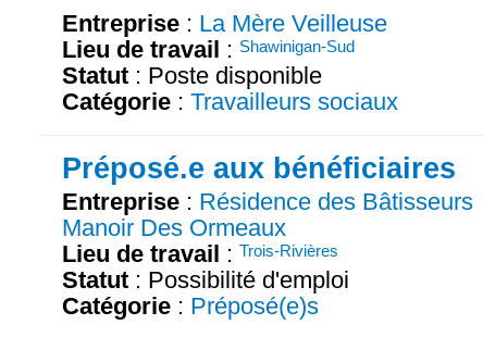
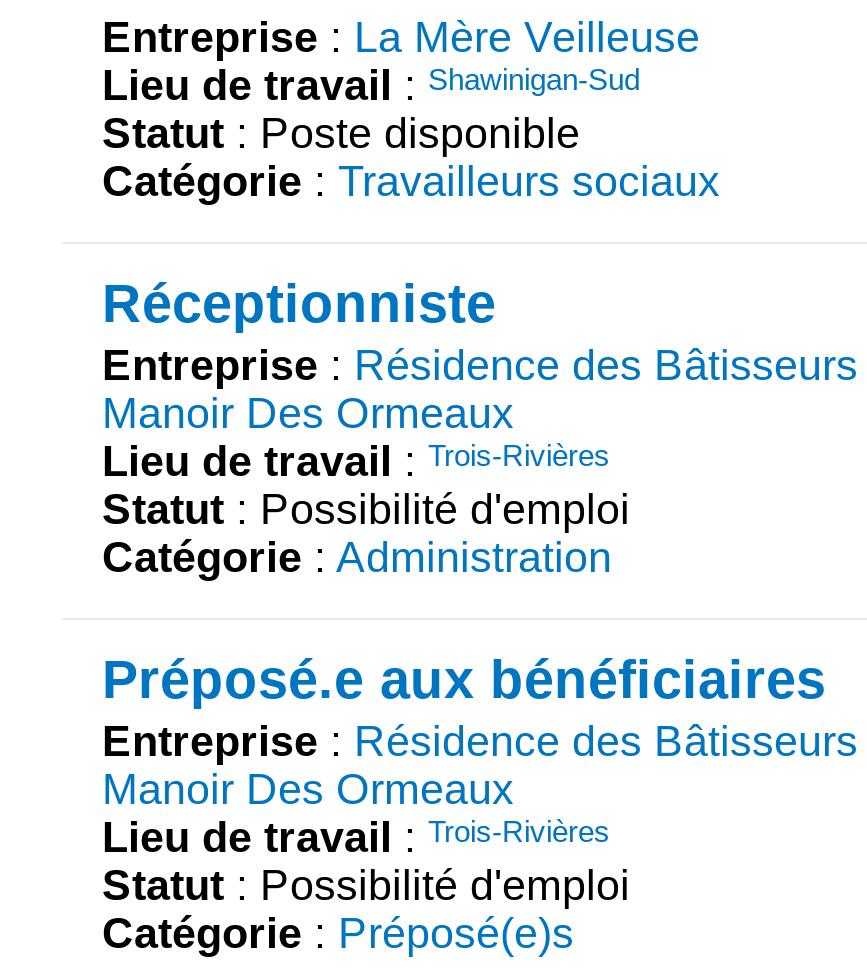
none -> [102,272,858,582] Réceptionniste | Entreprise: Résidence des Bâtisseurs | Manoir Des Ormeaux | Lieu de travail: Trois-Rivières | Statut: Possibilité d'emploi | Catégorie: Administration

